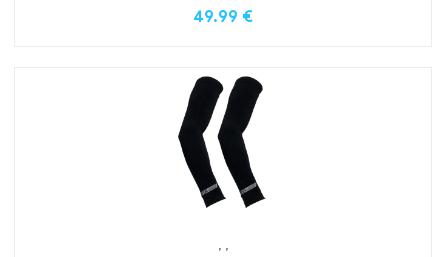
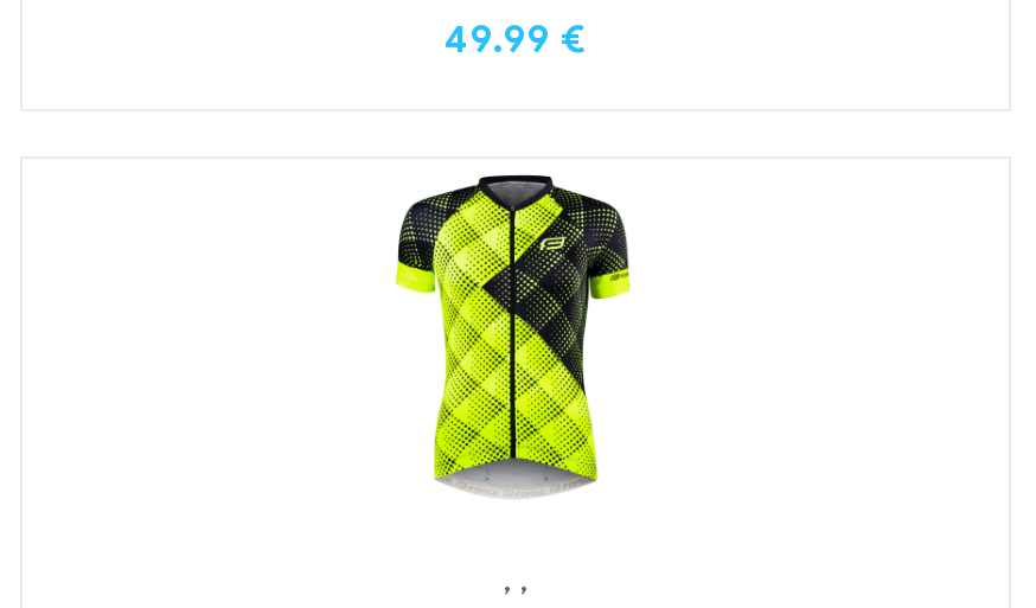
[173,74,271,210] [image] -> [392,172,632,499] [image]

